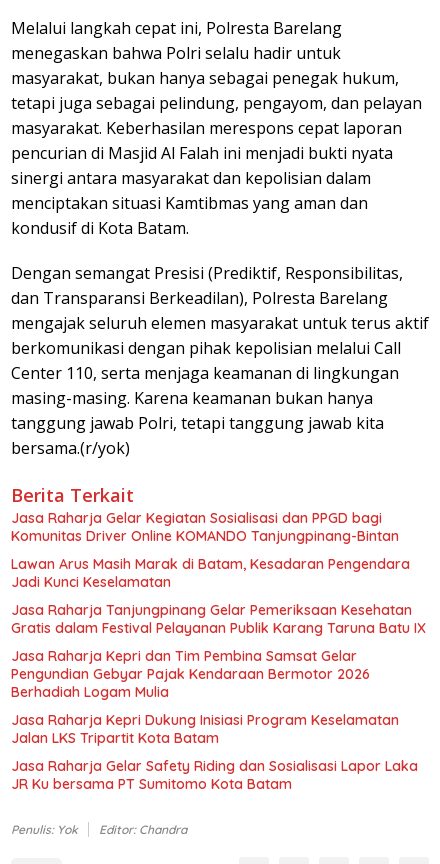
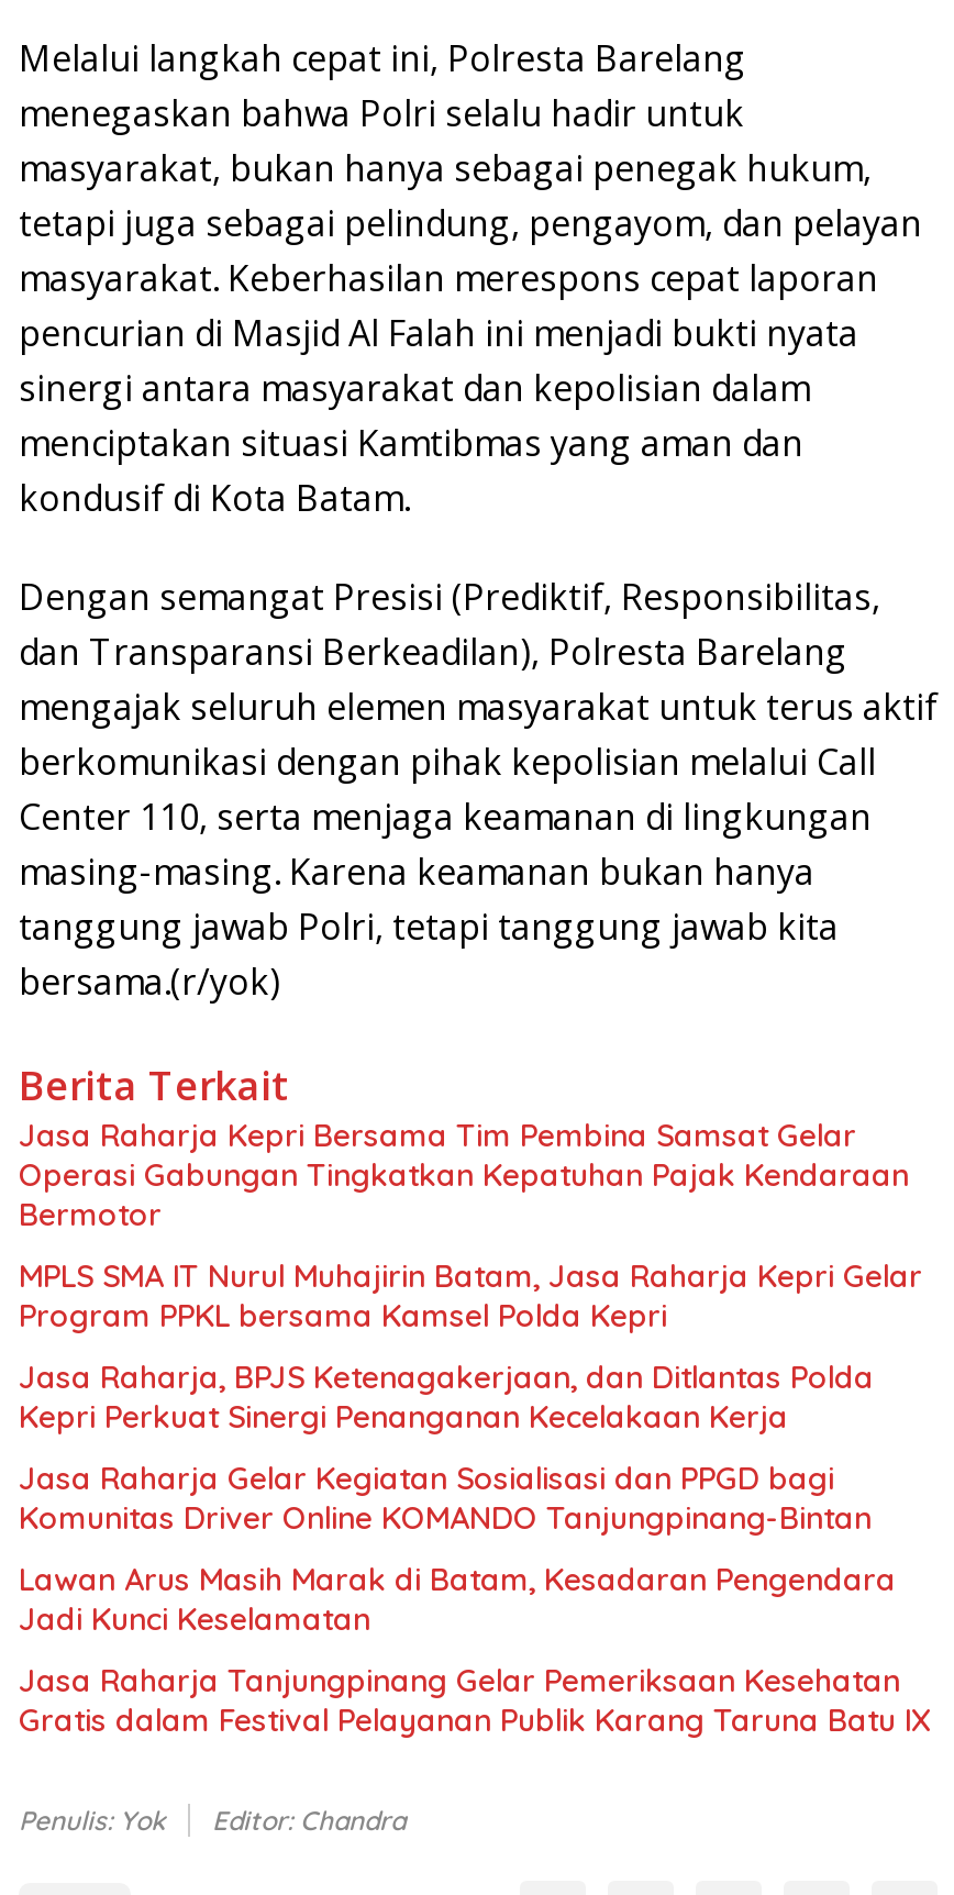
none -> [19,1115,922,1436] Jasa Raharja Kepri Bersama Tim Pembina Samsat Gelar | Operasi Gabungan Tingkatkan Kepatuhan Pajak Kendaraan | Bermotor | MPLS SMA IT Nurul Muhajirin Batam, Jasa Raharja Kepri Gelar | Program PPKL bersama Kamsel Polda Kepri | Jasa Raharja, BPJS Ketenagakerjaan, dan Ditlantas Polda | Kepri Perkuat Sinergi Penanganan Kecelakaan Kerja
moved [11,509,426,637] -> [19,1458,931,1739]: Jasa Raharja Gelar Kegiatan Sosialisasi dan PPGD bagi | Komunitas Driver Online KOMANDO Tanjungpinang-Bintan | Lawan Arus Masih Marak di Batam, Kesadaran Pengendara | Jadi Kunci Keselamatan | Jasa Raharja Tanjungpinang Gelar Pemeriksaan Kesehatan | Gratis dalam Festival Pelayanan Publik Karang Taruna Batu IX
[11,647,418,793] Jasa Raharja Kepri dan Tim Pembina Samsat Gelar | Pengundian Gebyar Pajak Kendaraan Bermotor 2026 | Berhadiah Logam Mulia | Jasa Raharja Kepri Dukung Inisiasi Program Keselamatan | Jalan LKS Tripartit Kota Batam | Jasa Raharja Gelar Safety Riding dan Sosialisasi Lapor Laka | JR Ku bersama PT Sumitomo Kota Batam -> none

